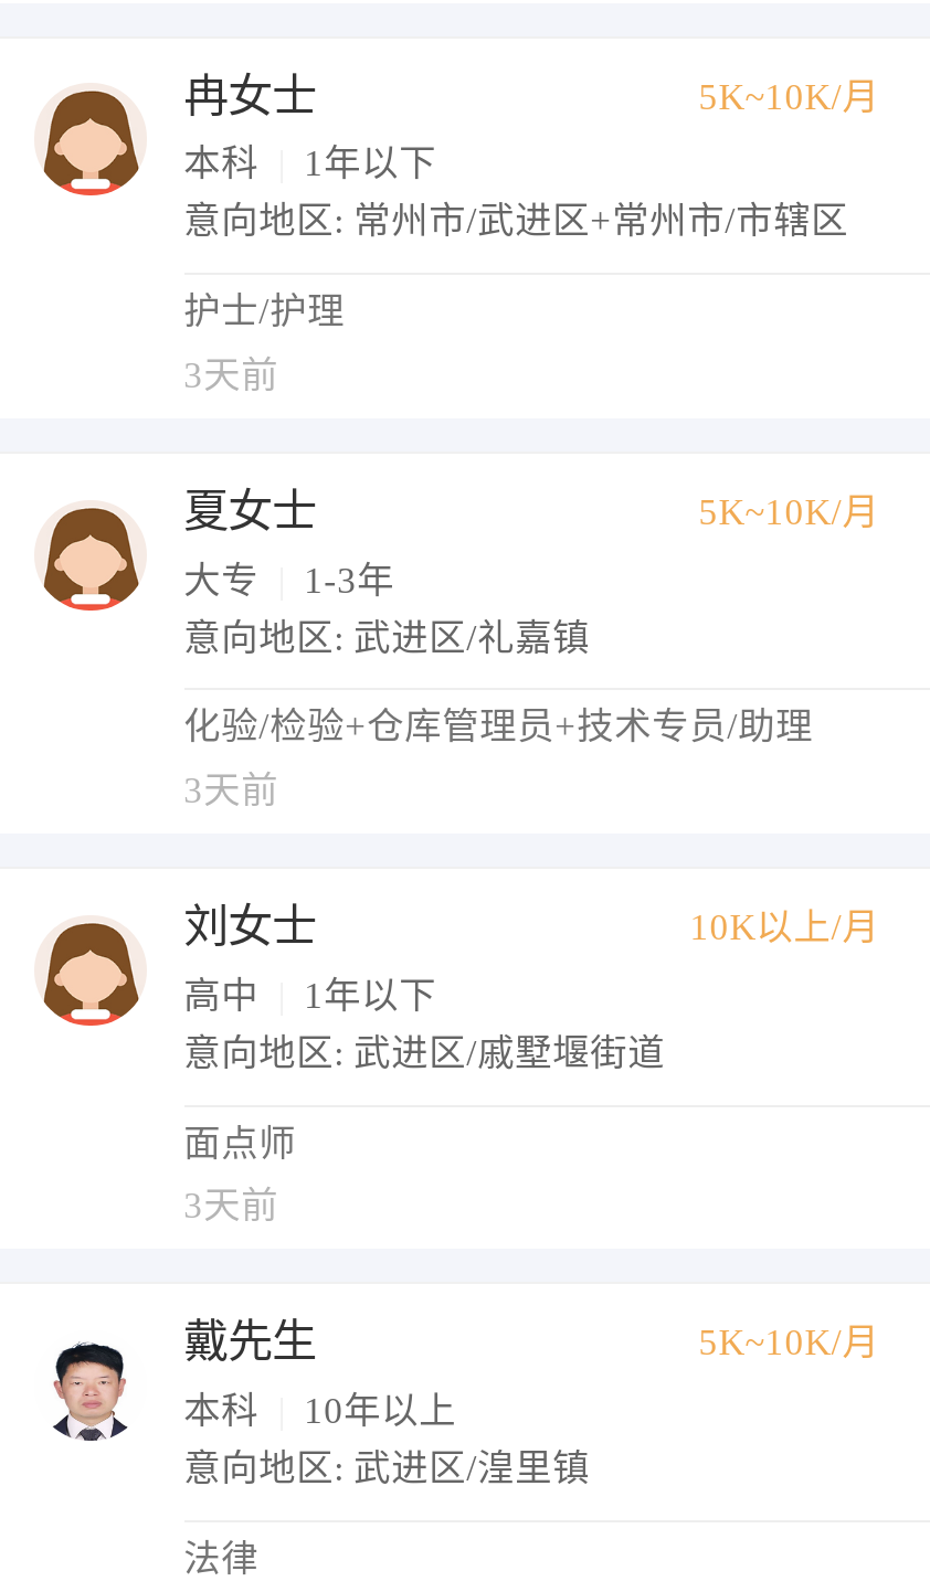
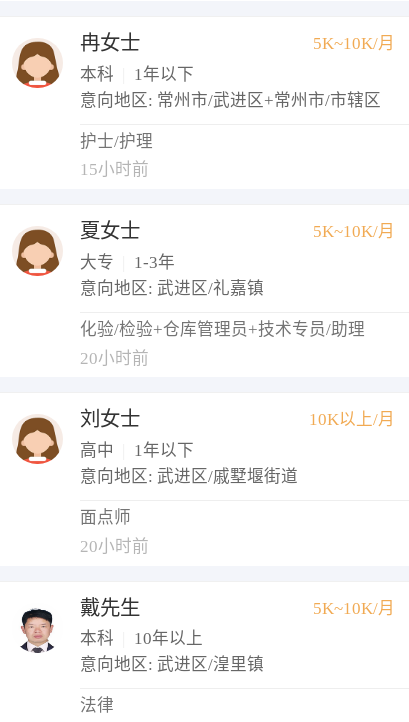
[184,354,279,396] 3天前 -> [80,160,149,179] 15小时前
[184,770,279,811] 3天前 -> [80,348,149,367] 20小时前
[184,1185,279,1227] 3天前 -> [80,537,149,556] 20小时前

